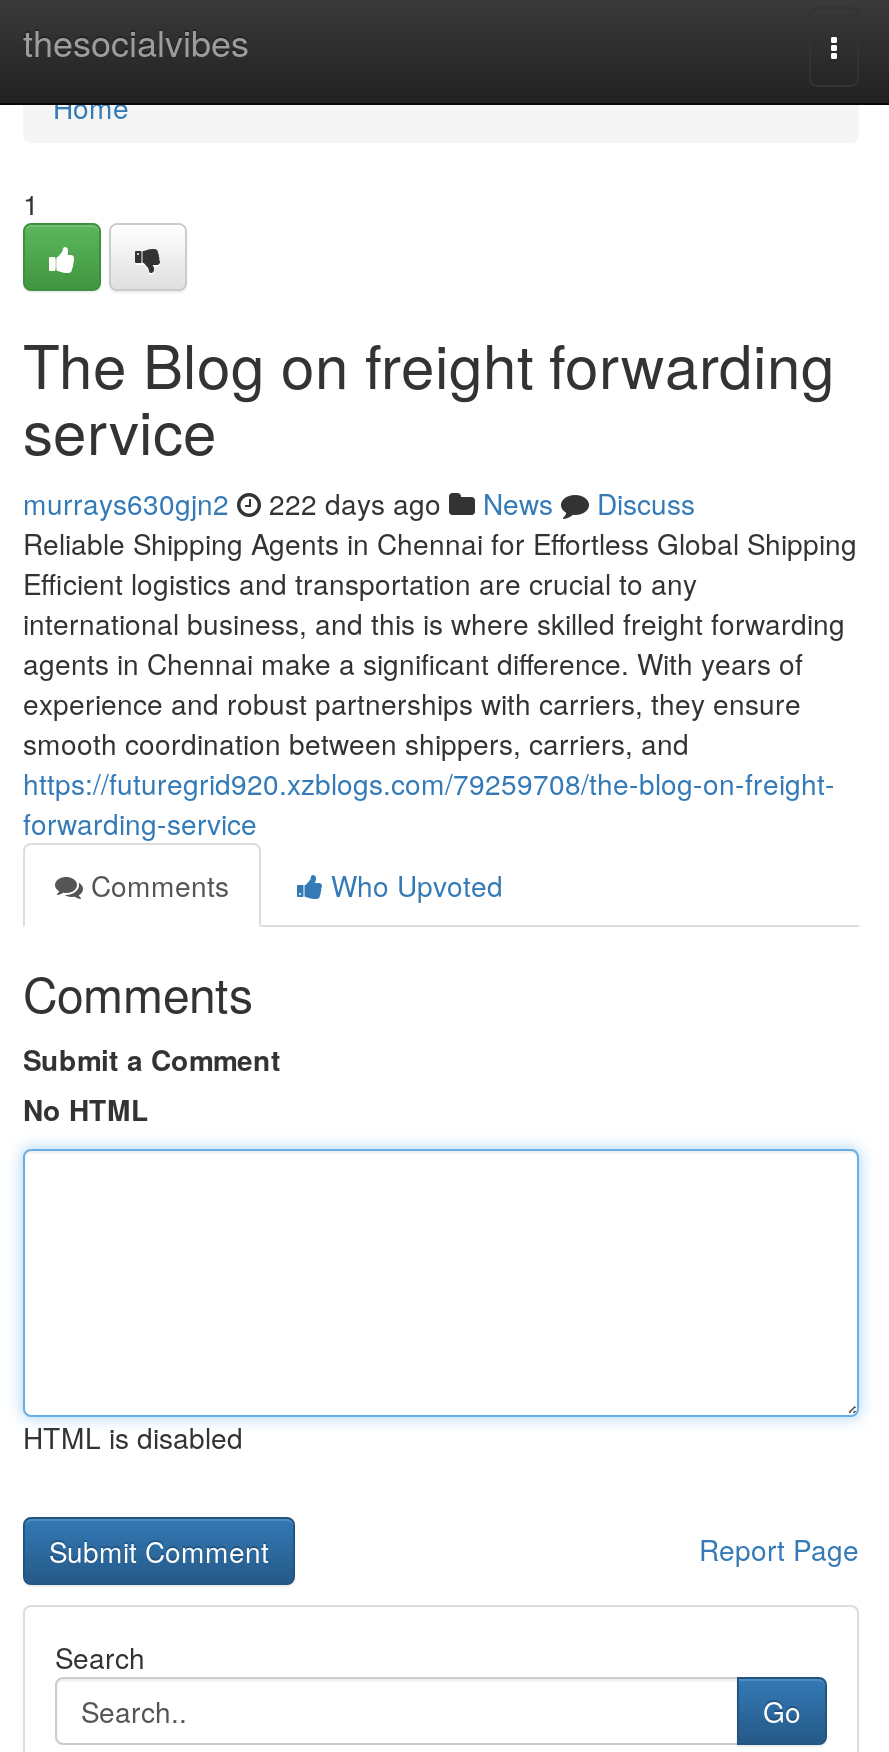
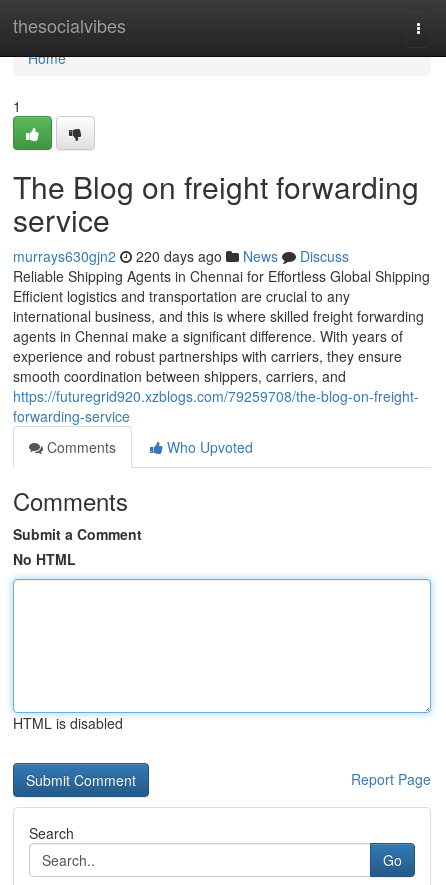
[23,483,695,523] murrays630gjn2 222 days ago News Discuss -> [13,246,349,266] murrays630gjn2 220 days ago News Discuss

